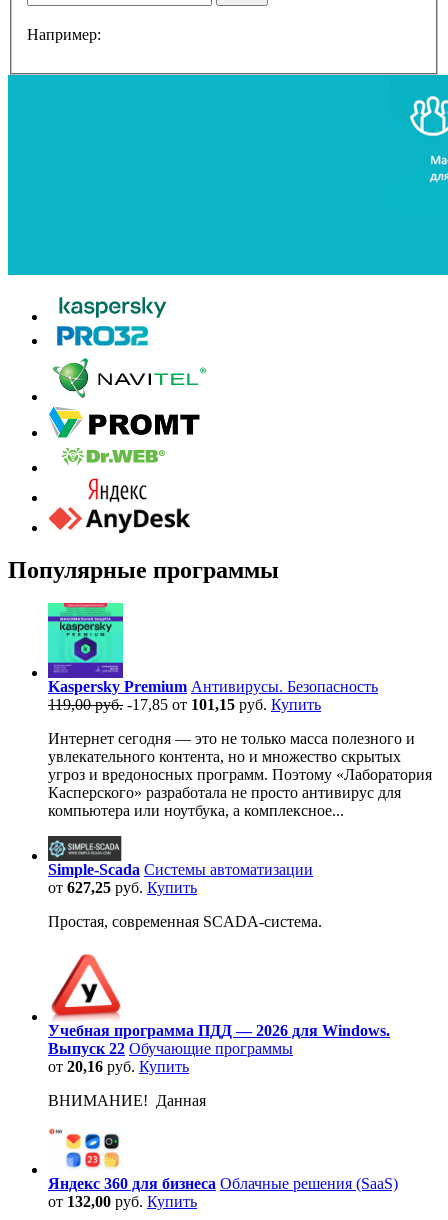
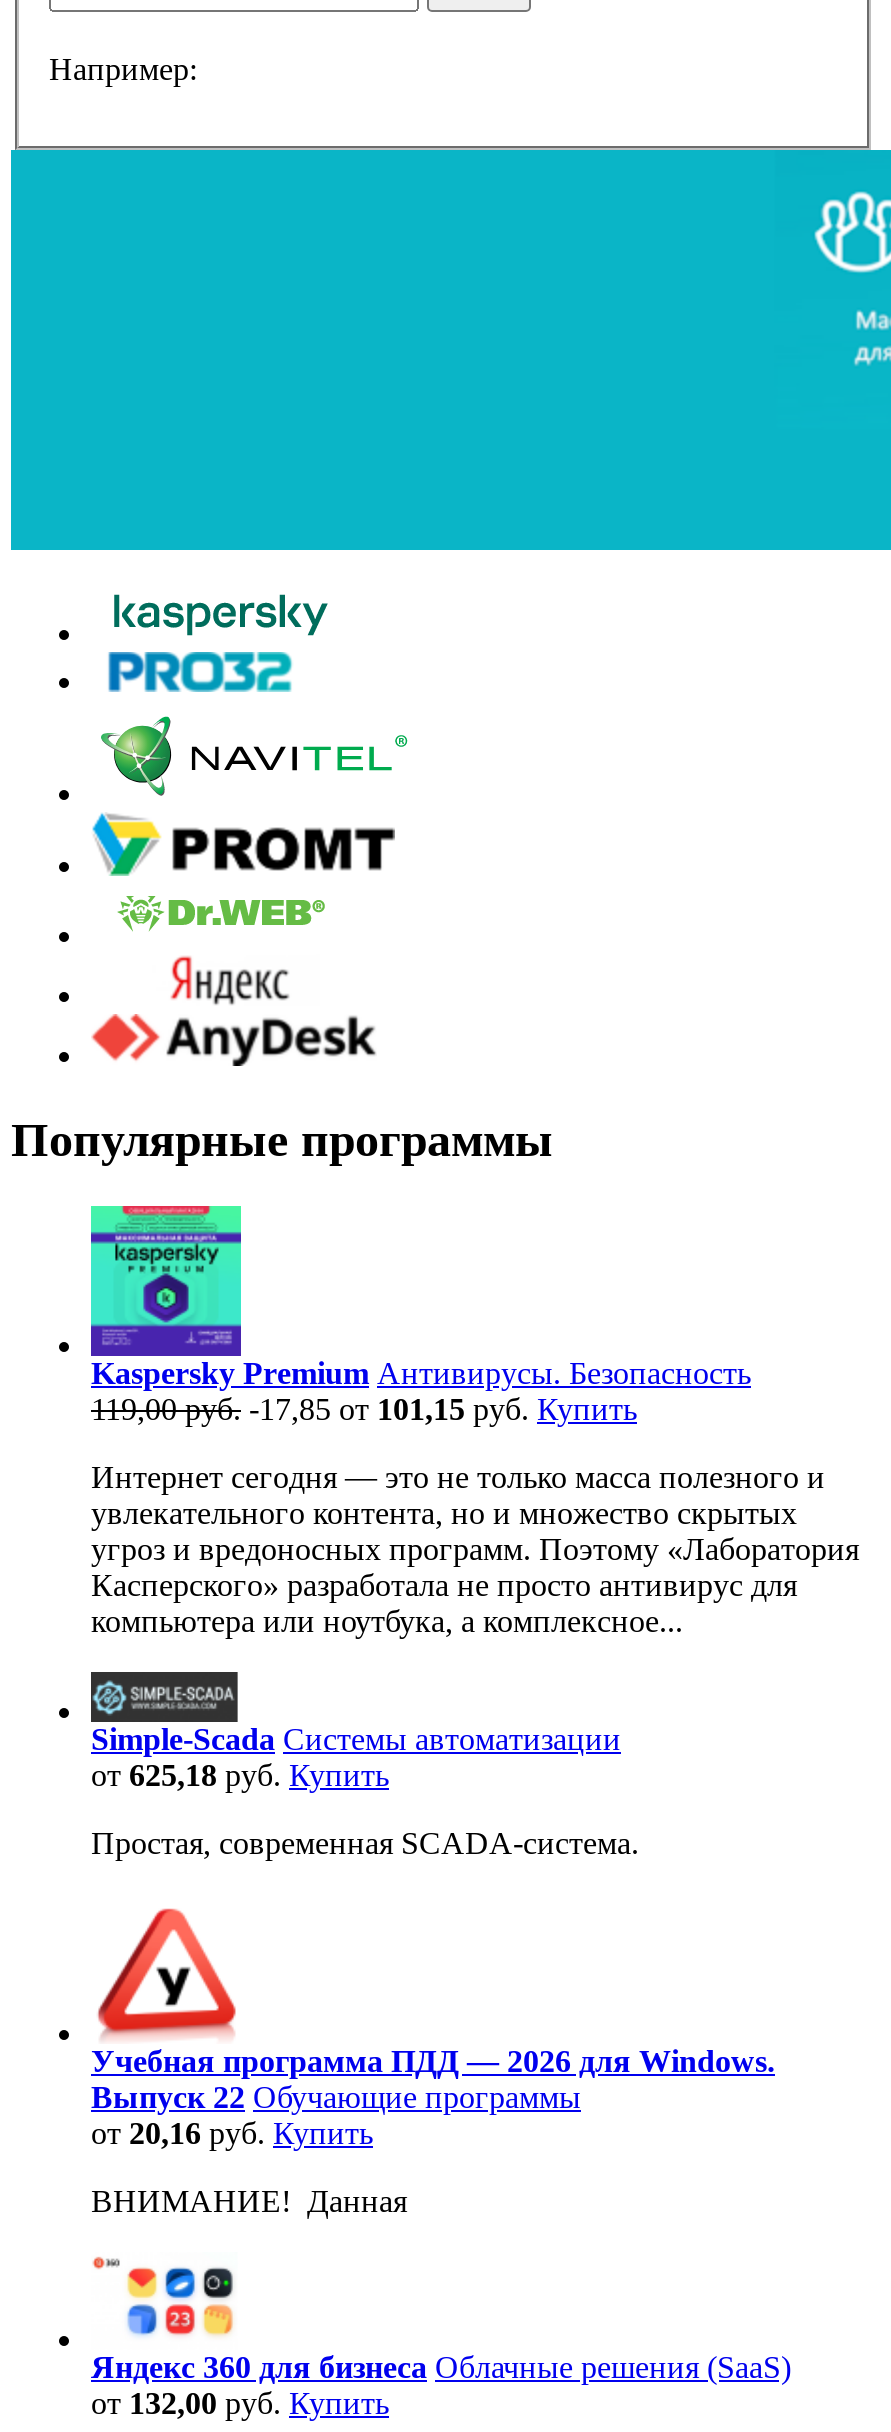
[48,879,197,896] от 627,25 руб. Купить -> [91,1759,389,1793] от 625,18 руб. Купить

